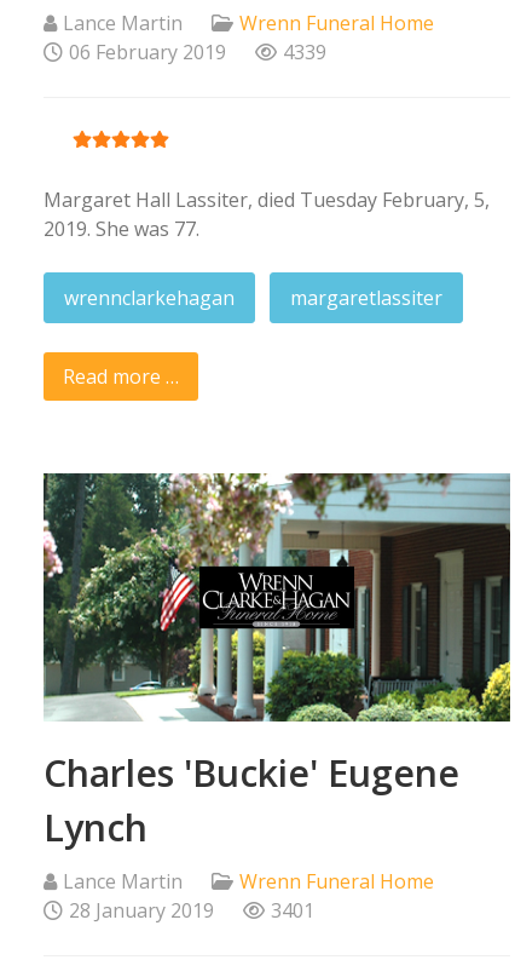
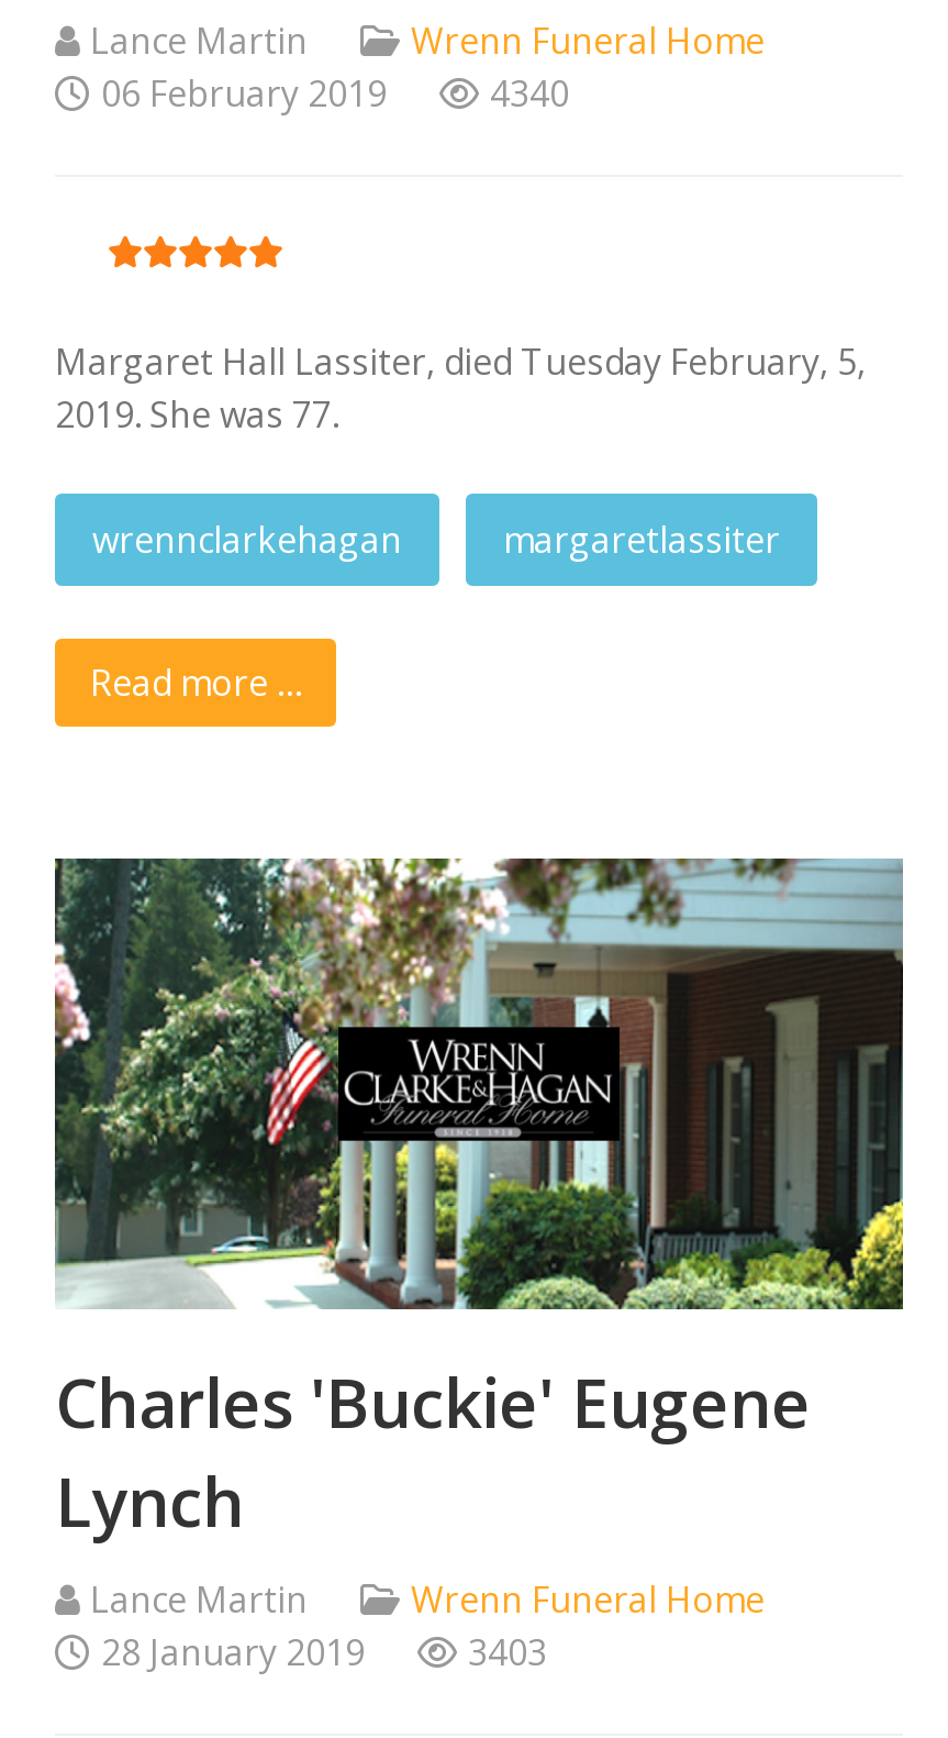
[283,38,326,65] 4339 -> [490,70,569,118] 4340
[271,897,314,924] 3401 -> [468,1629,547,1678] 3403

